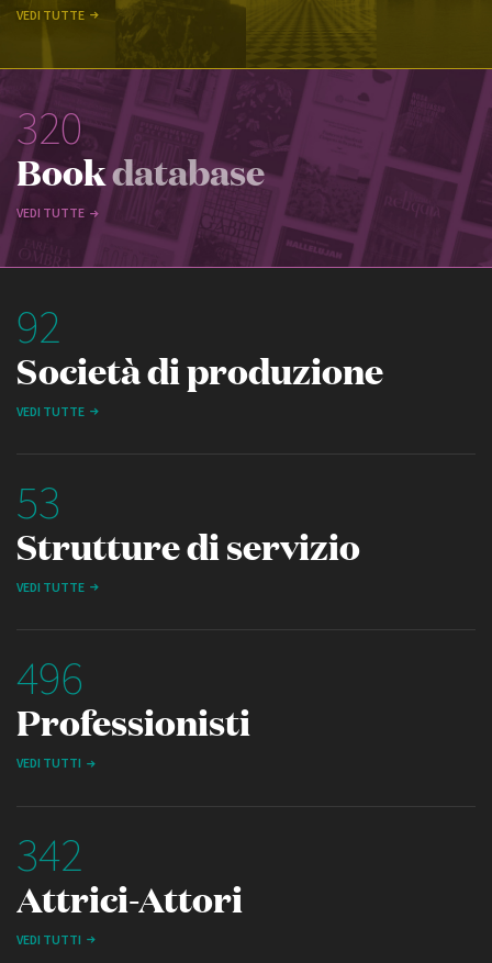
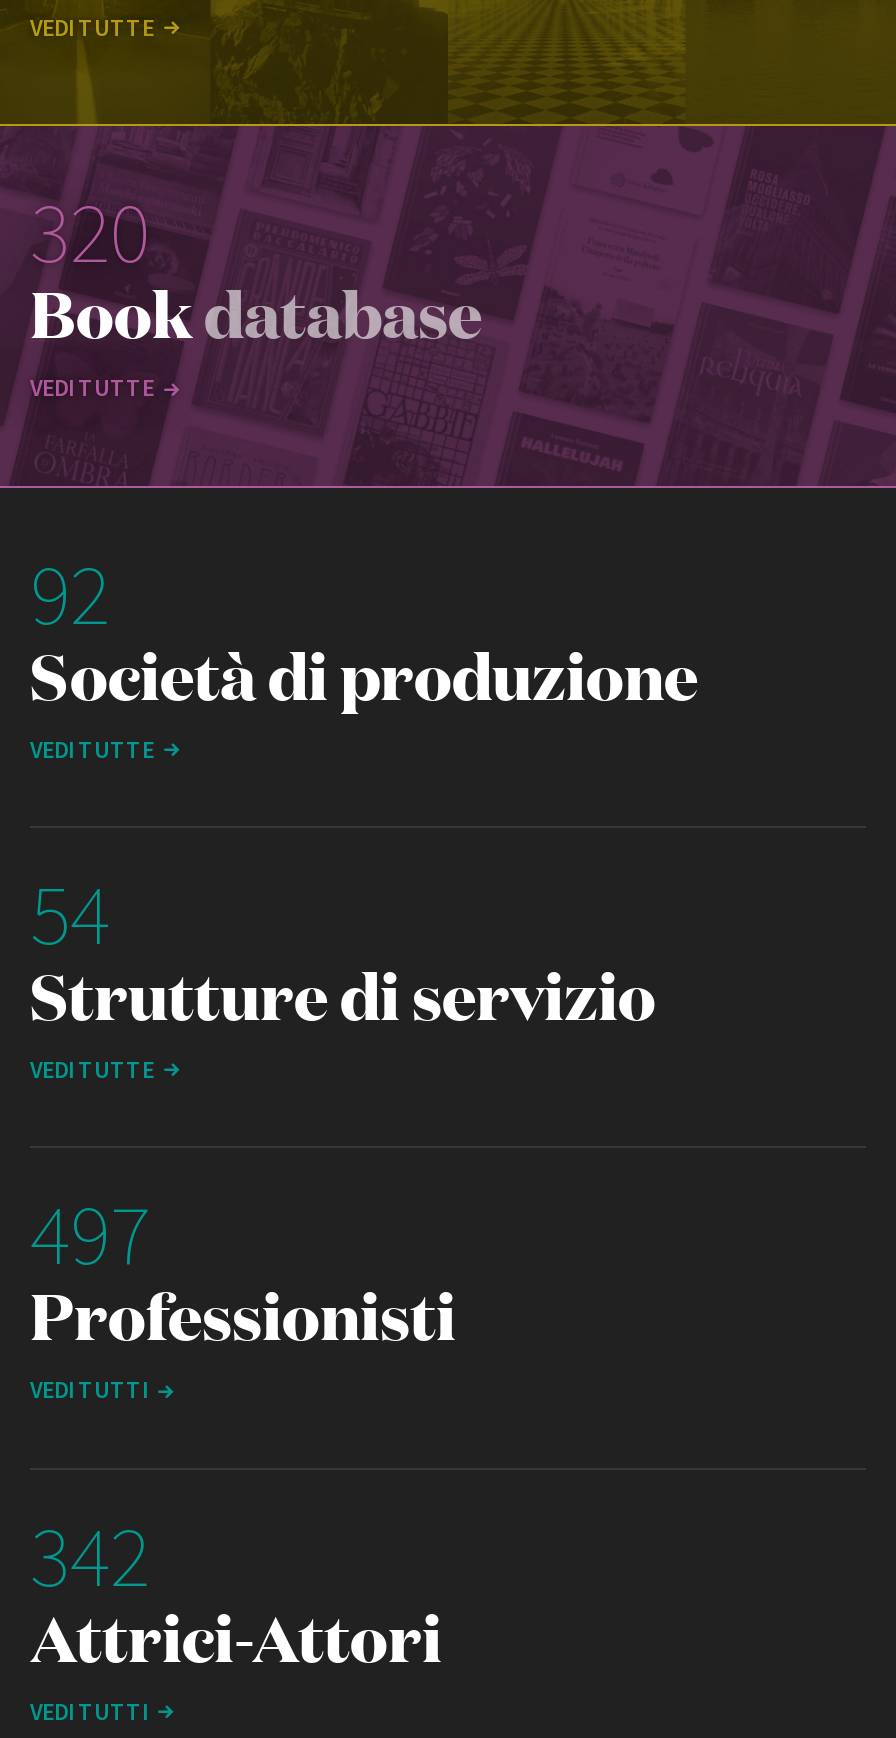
[16,472,60,531] 53 -> [30,860,110,968] 54
[16,648,82,707] 496 -> [30,1180,150,1288] 497

